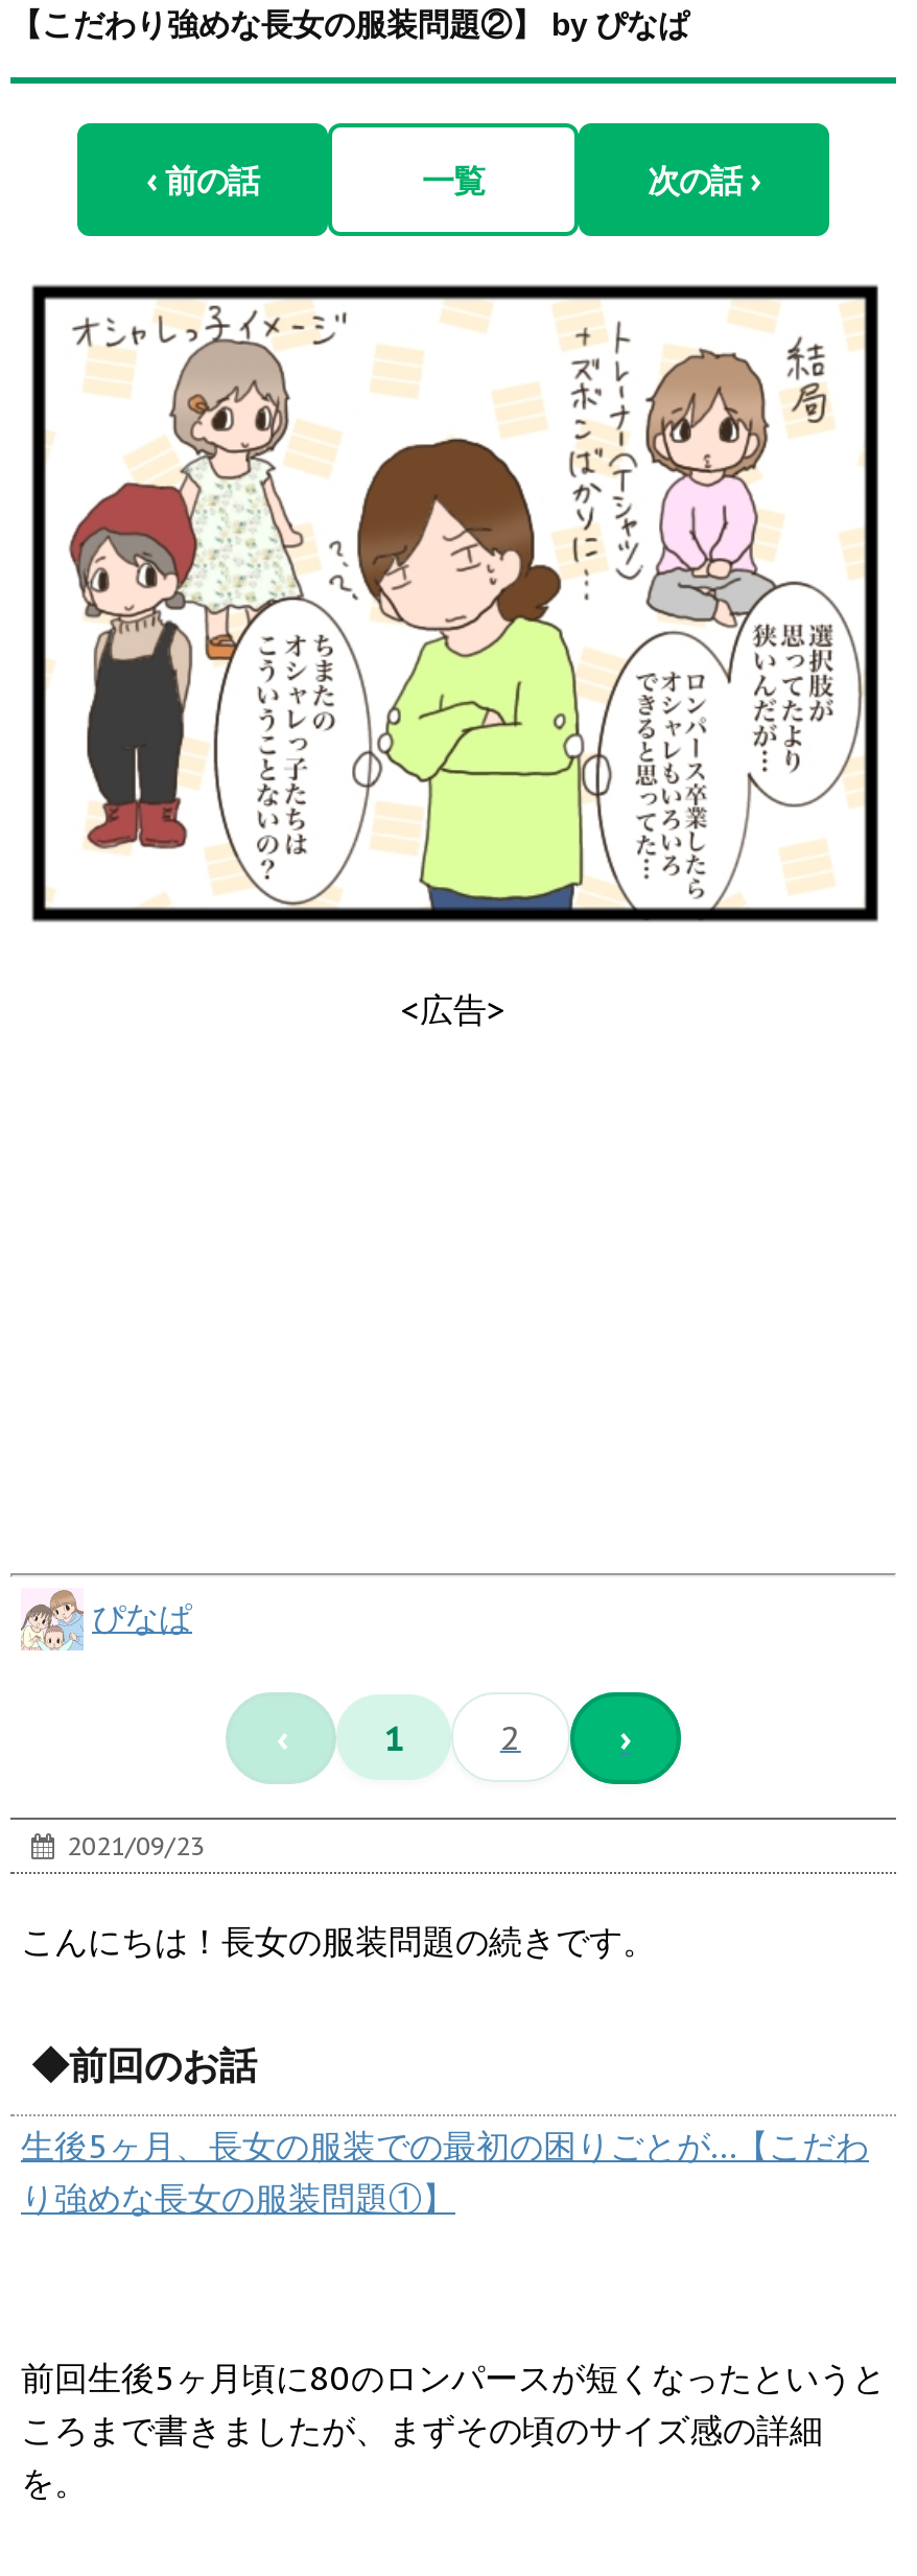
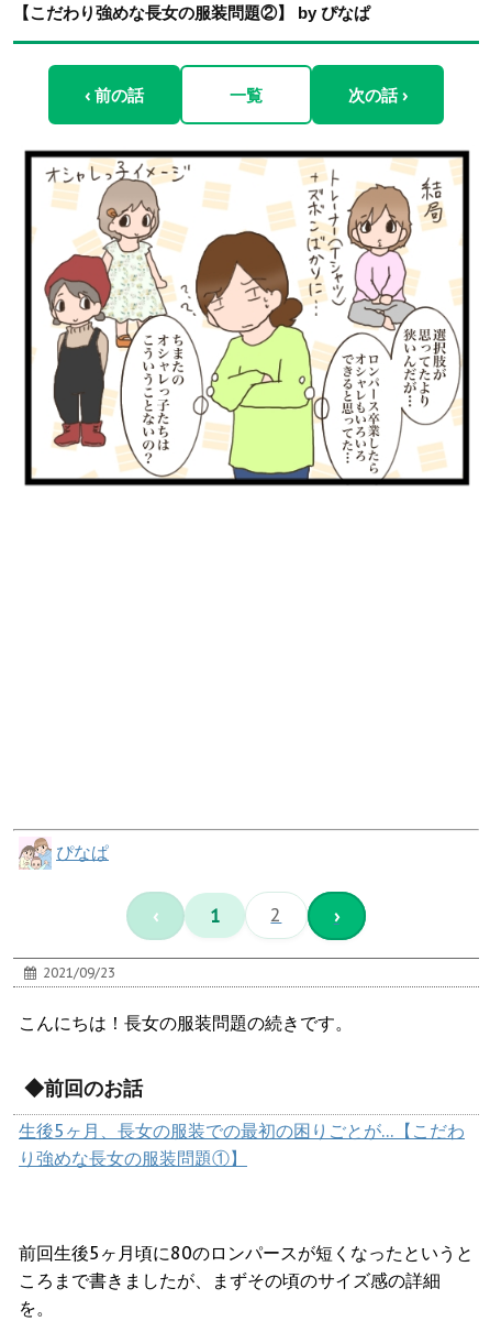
[401,988,505,1030] <広告> -> none

